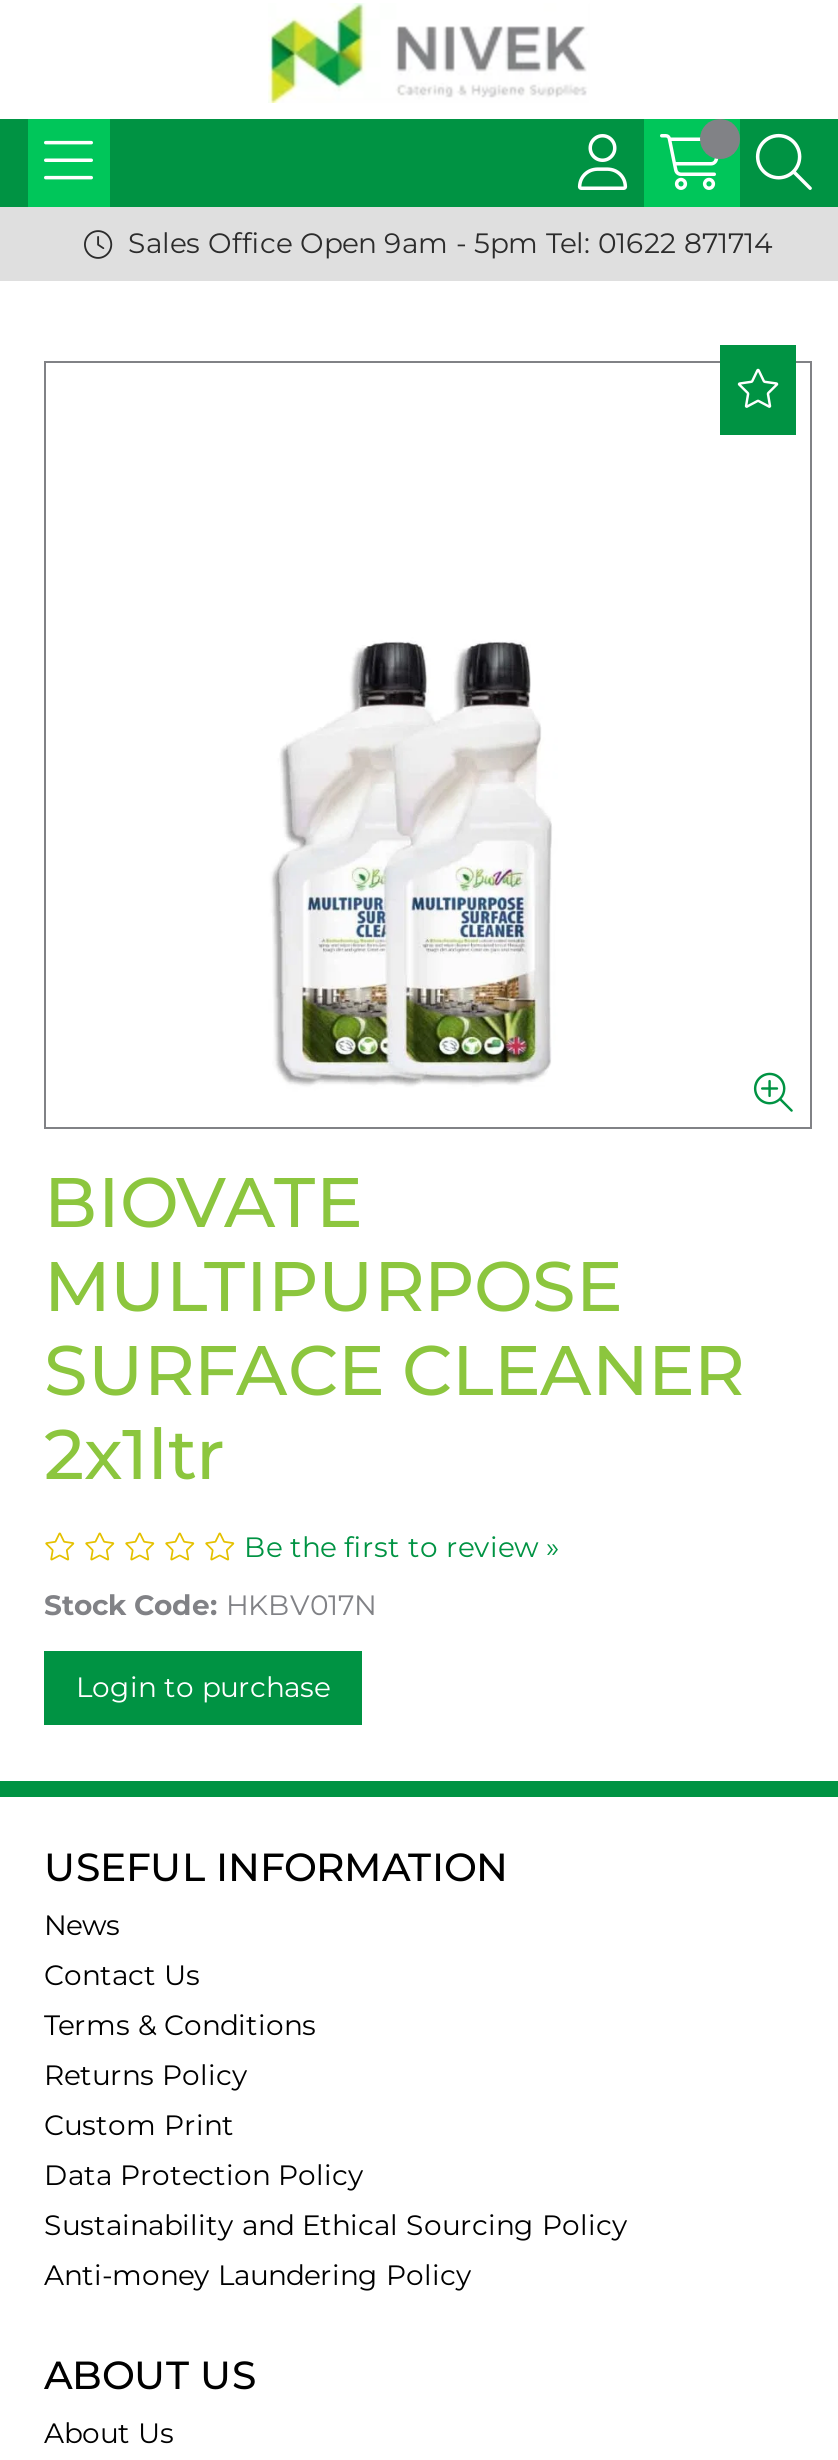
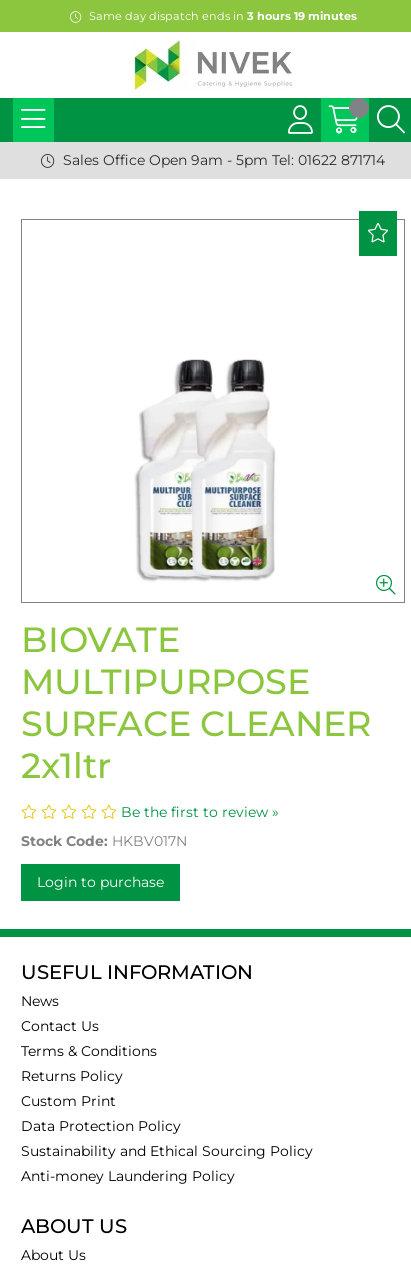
none -> [88,9,356,23] Same day dispatch ends in 3 hours 19 minutes

